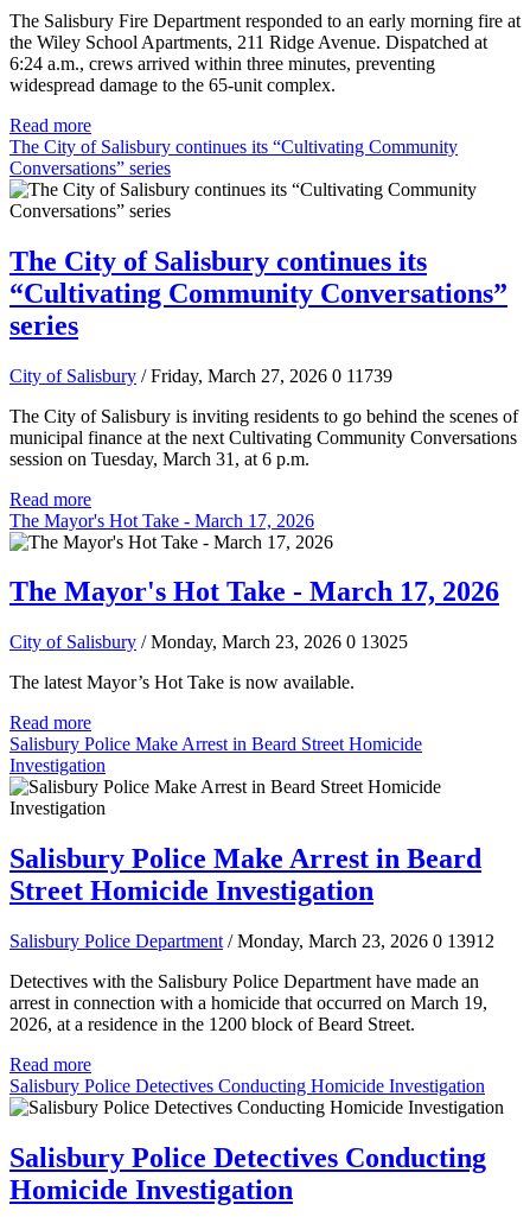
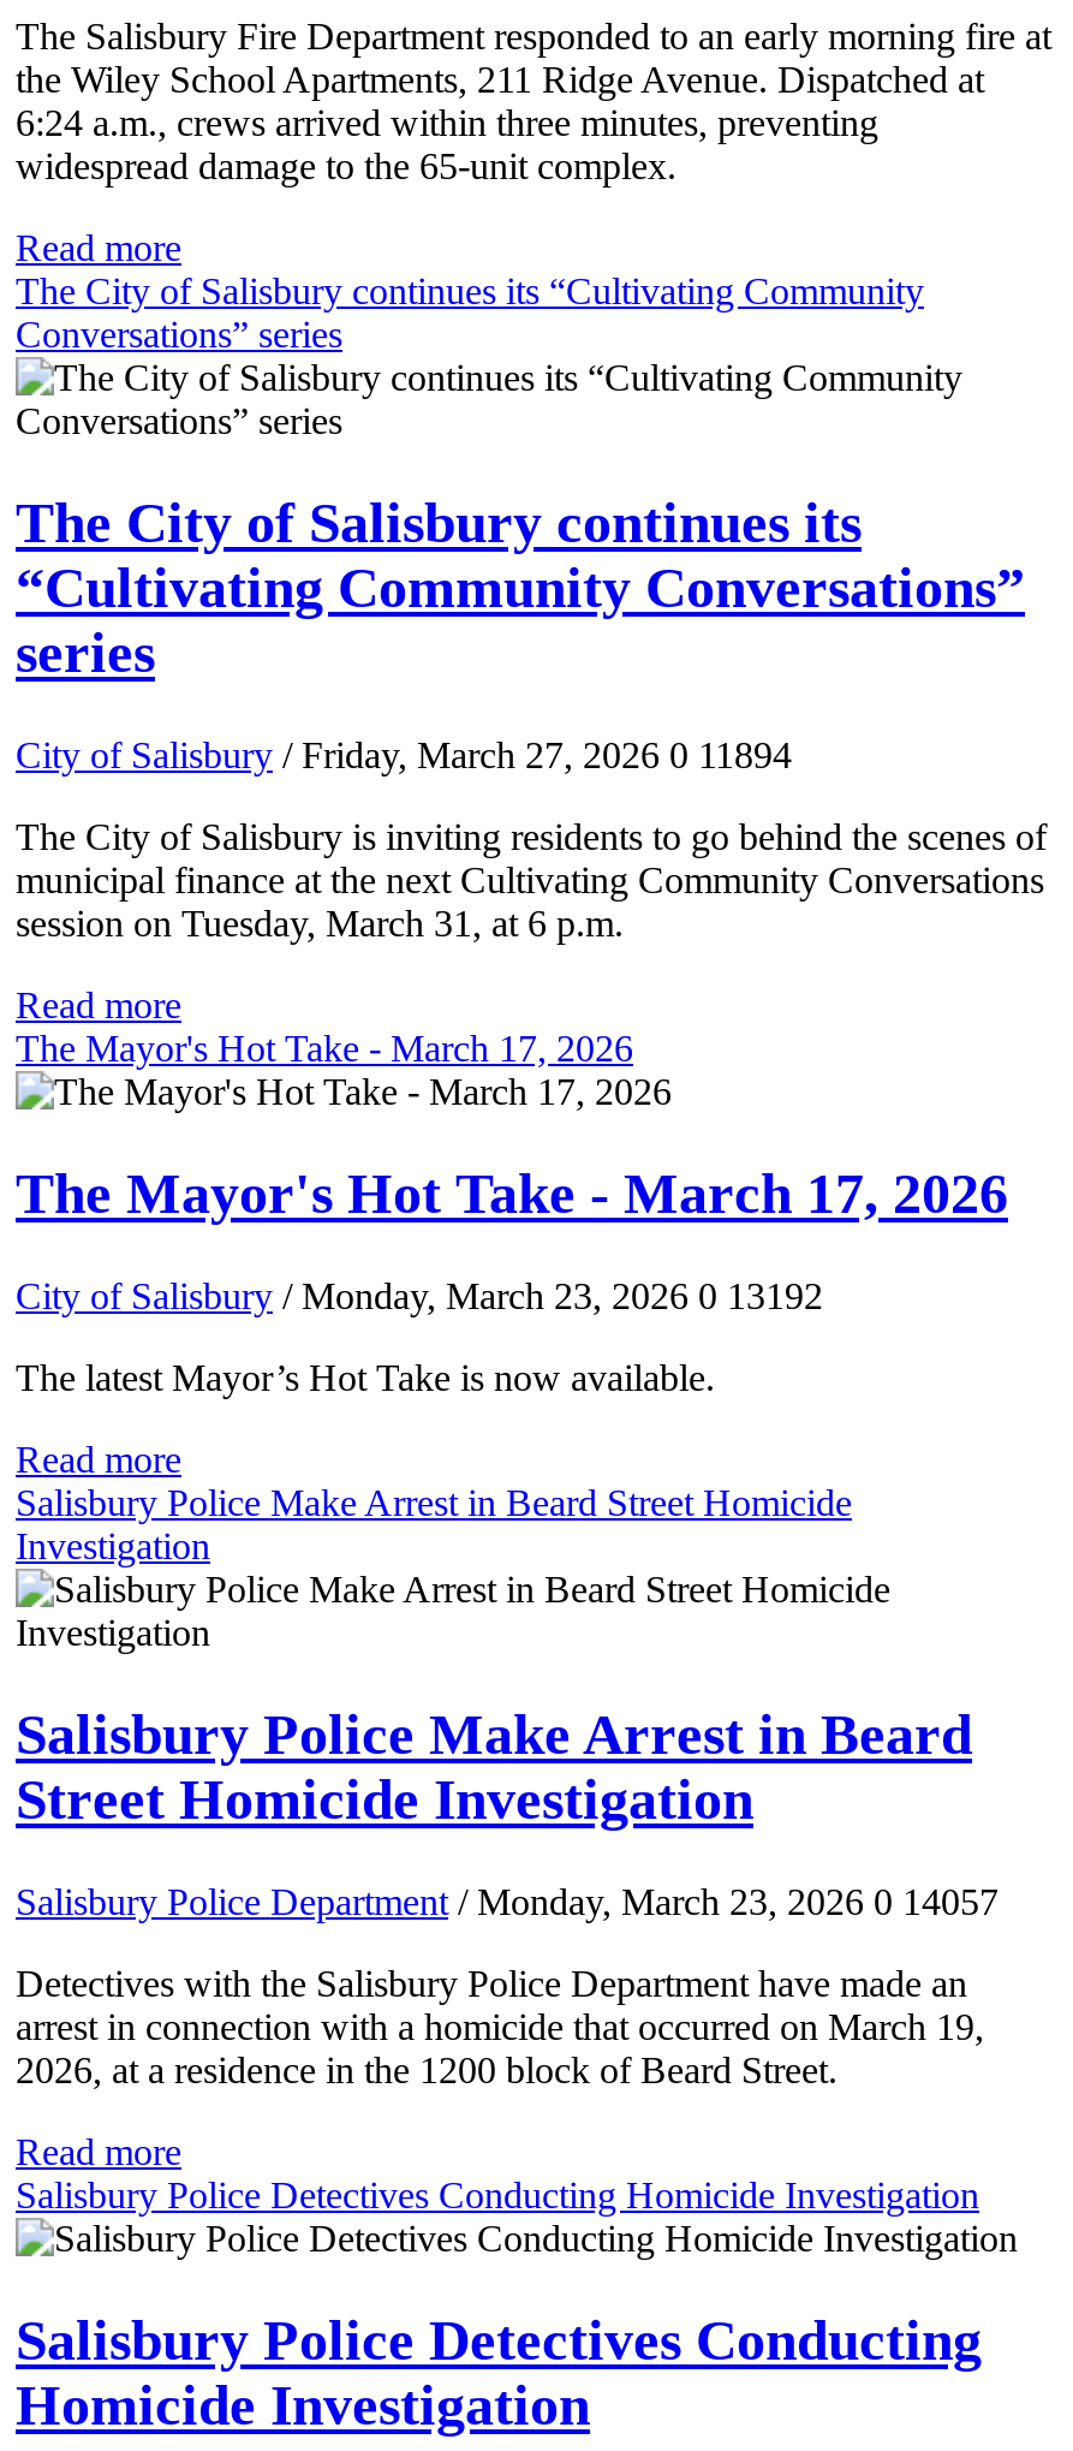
[9,365,392,385] City of Salisbury / Friday, March 27, 2026 0 11739 -> [16,734,792,775] City of Salisbury / Friday, March 27, 2026 0 11894
[9,632,408,652] City of Salisbury / Monday, March 23, 2026 0 13025 -> [16,1275,823,1316] City of Salisbury / Monday, March 23, 2026 0 13192
[9,931,494,951] Salisbury Police Department / Monday, March 23, 2026 0 13912 -> [16,1880,999,1921] Salisbury Police Department / Monday, March 23, 2026 0 14057

